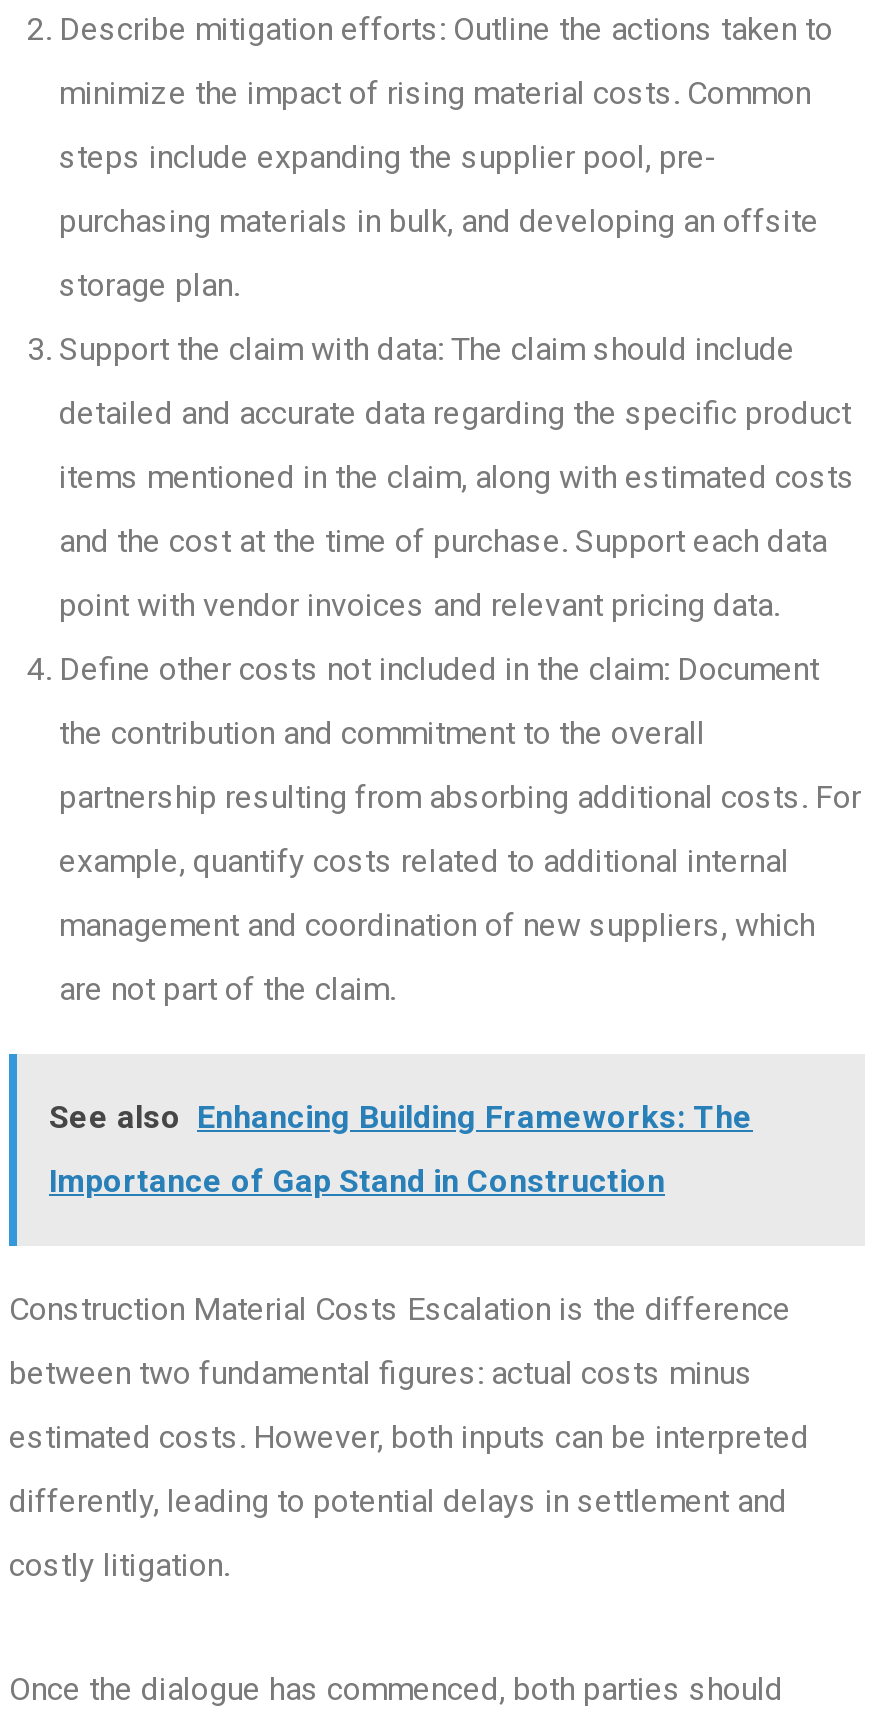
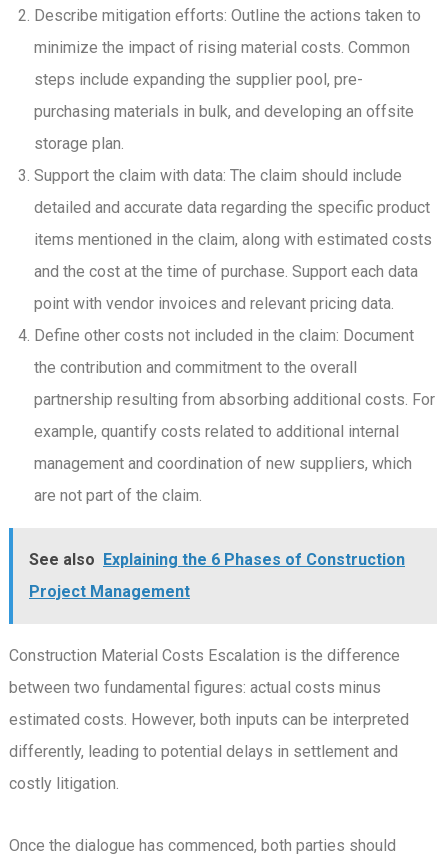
[49,1099,753,1137] See also Enhancing Building Frameworks: The -> [29,550,405,569] See also Explaining the 6 Phases of Construction
[49,1163,665,1201] Importance of Gap Stand in Construction -> [29,582,190,601] Project Management

